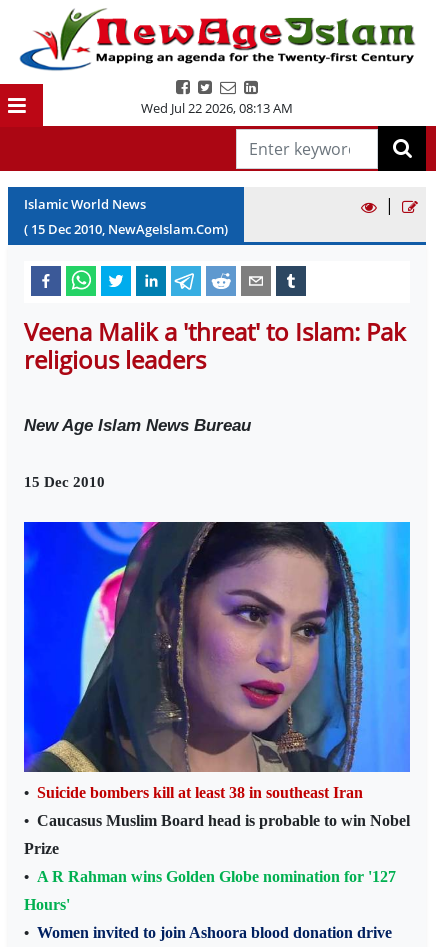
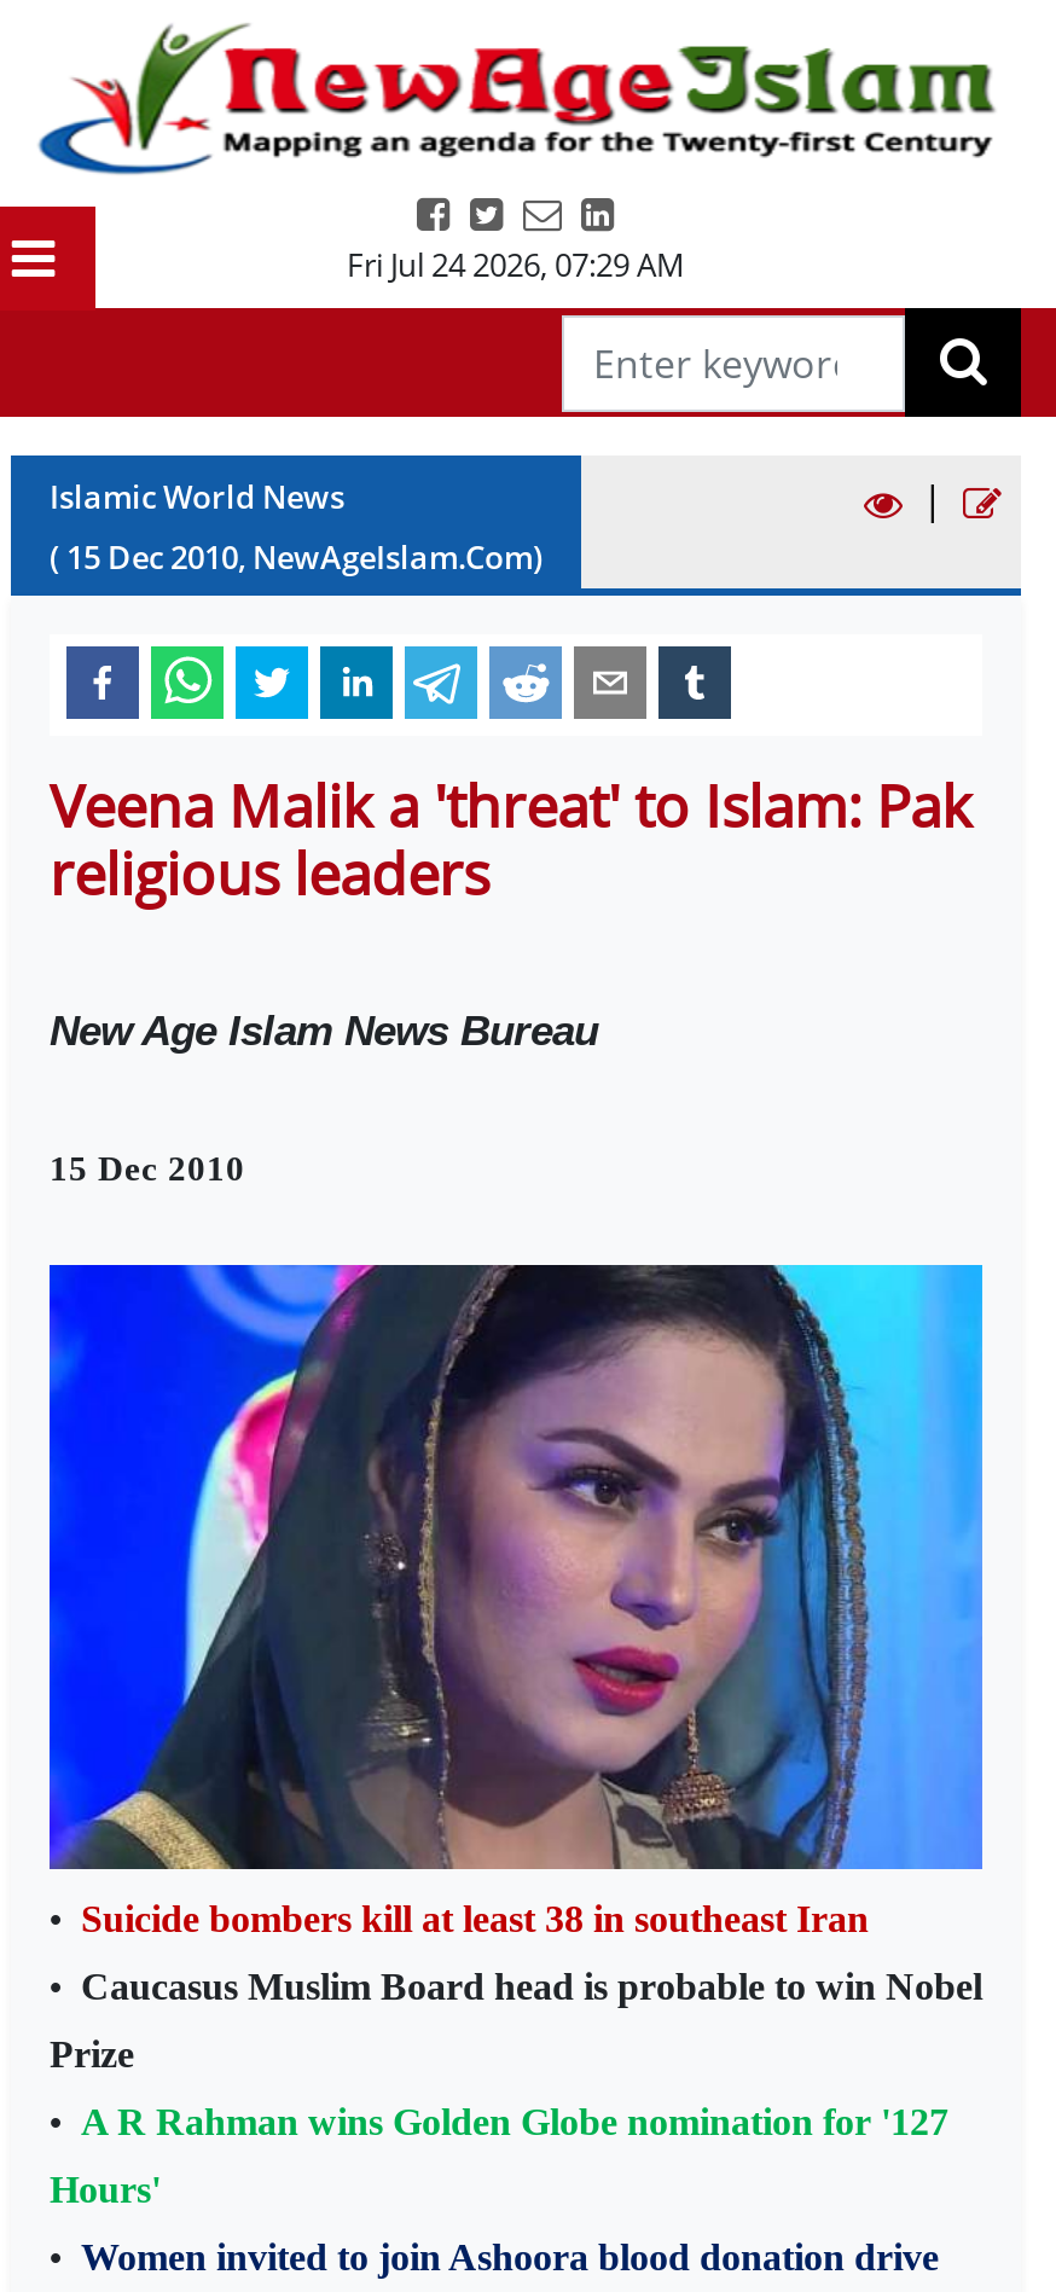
[141,99,293,117] Wed Jul 22 2026, 08:13 AM -> [347,243,685,286] Fri Jul 24 2026, 07:29 AM

